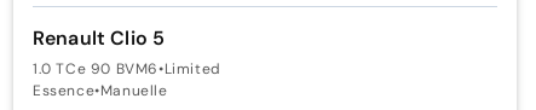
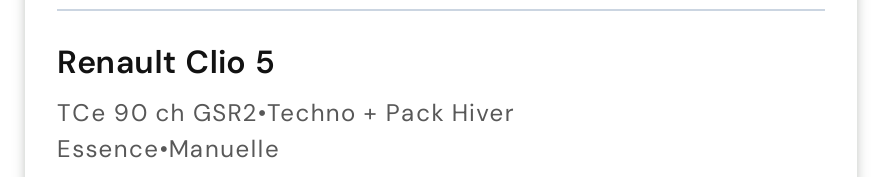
[33,59,221,78] 1.0 TCe 90 BVM6•Limited -> [57,97,514,129] TCe 90 ch GSR2•Techno + Pack Hiver

